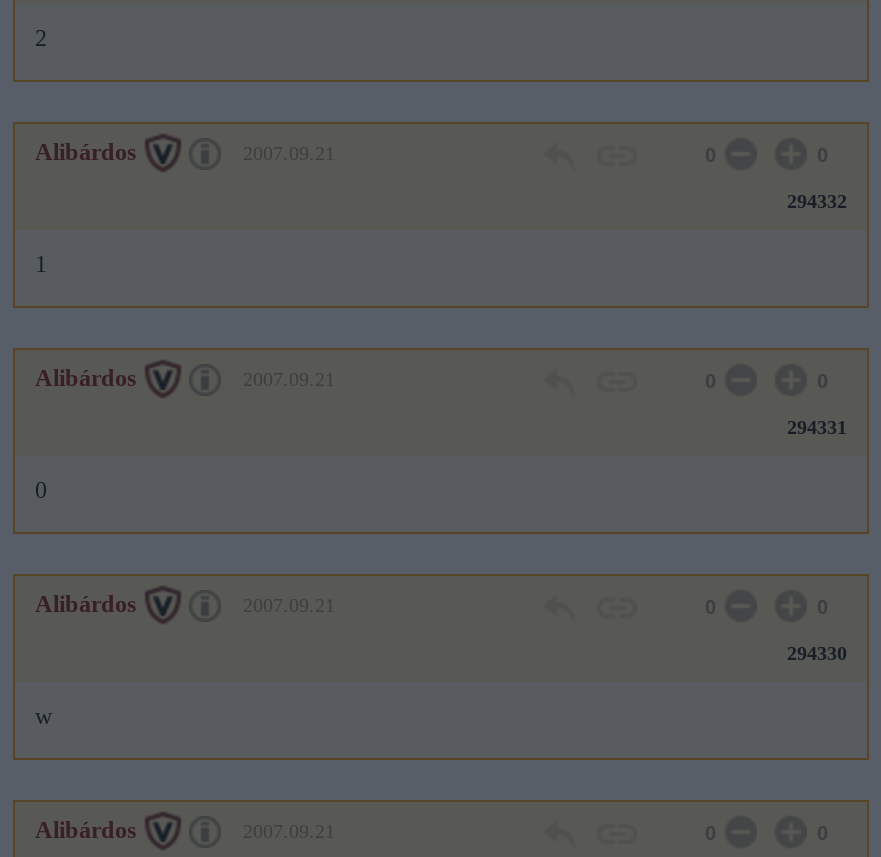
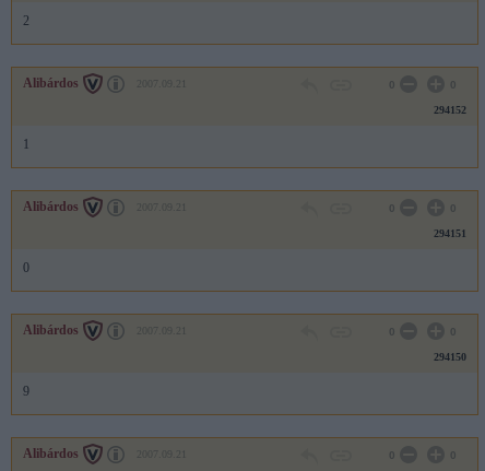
[787,190,847,212] 294332 -> [434,104,466,116] 294152
[787,416,847,438] 294331 -> [434,227,466,239] 294151
[787,642,847,664] 294330 -> [434,351,466,363] 294150
[35,702,53,730] w -> [23,384,29,399] 9

